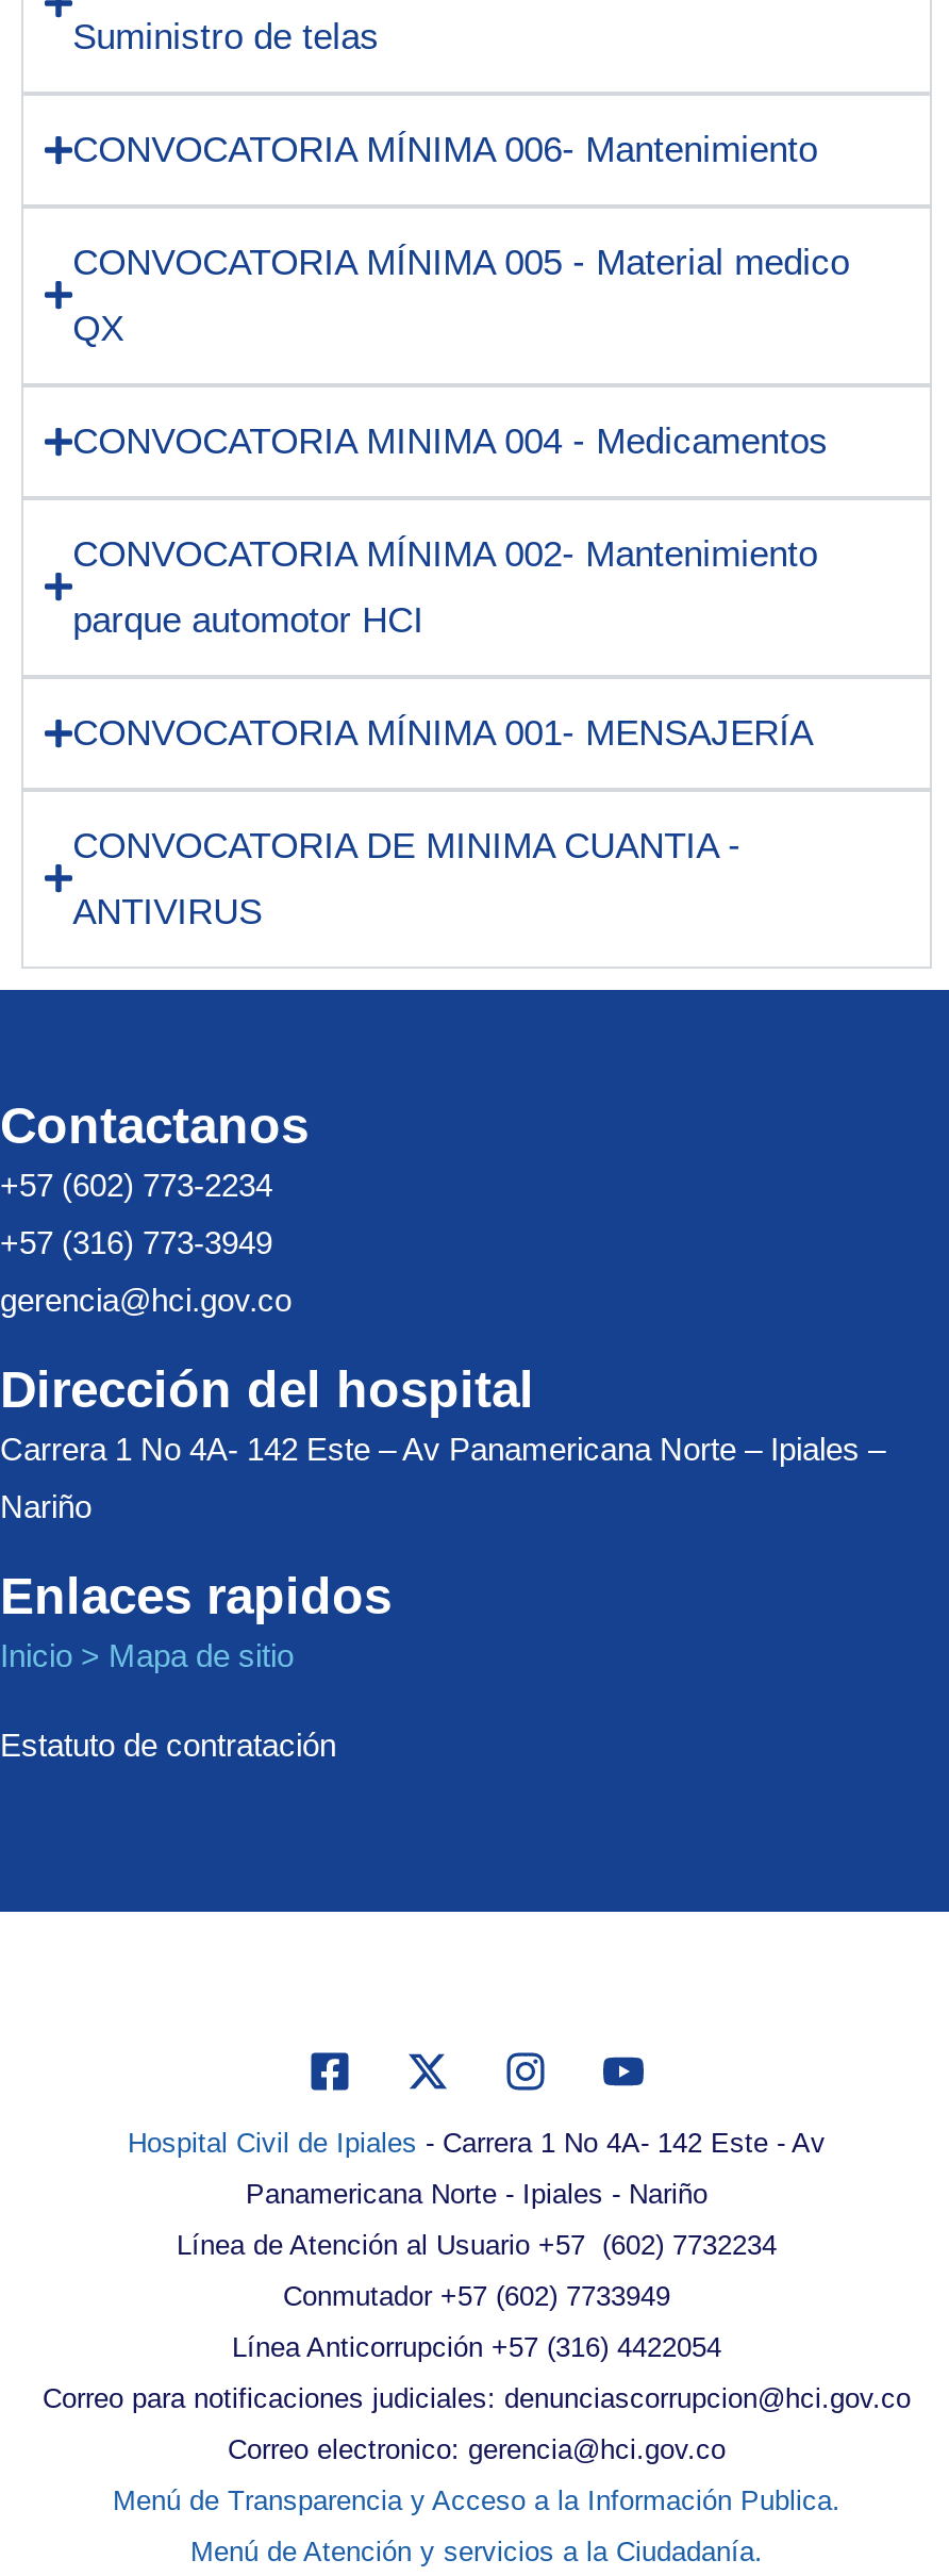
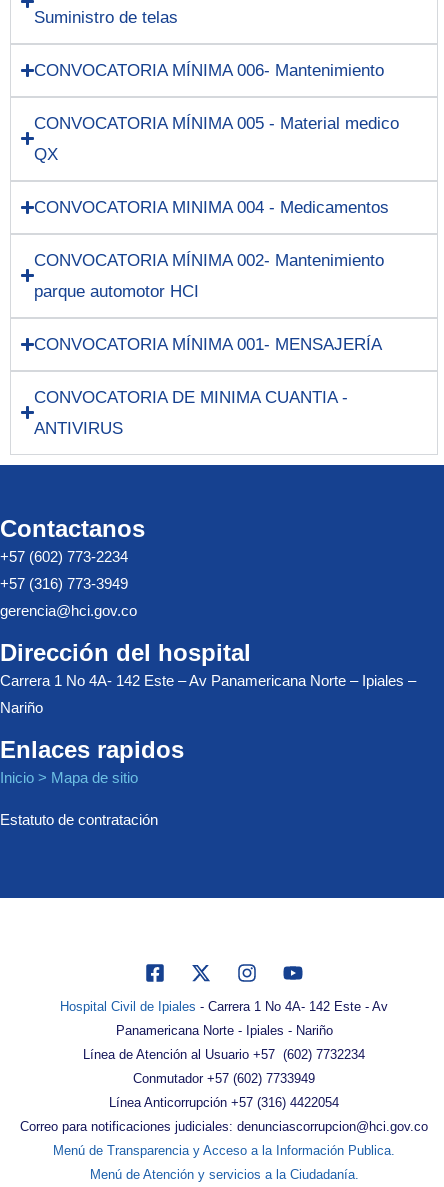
[228,2432,726,2464] Correo electronico: gerencia@hci.gov.co -> none

